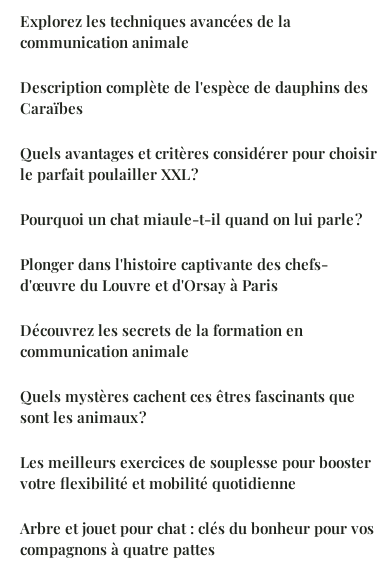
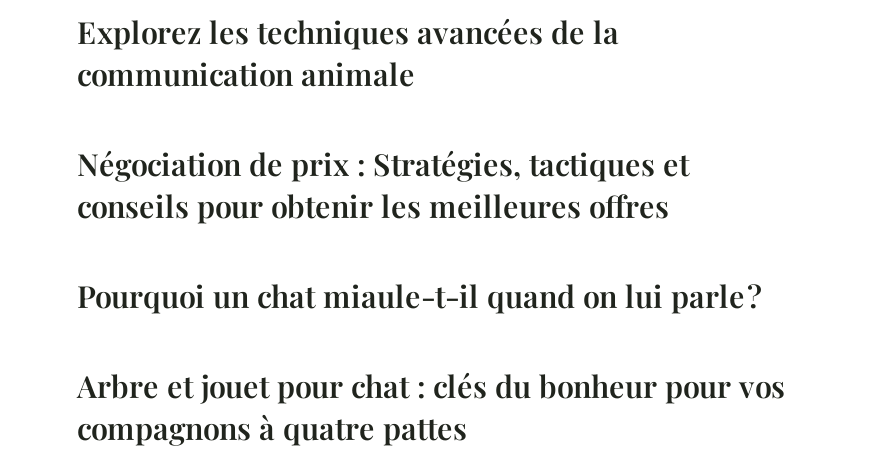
[20,76,377,183] Description complète de l'espèce de dauphins des | Caraïbes | Quels avantages et critères considérer pour choisir | le parfait poulailler XXL ? -> [77,143,689,225] Négociation de prix : Stratégies, tactiques et | conseils pour obtenir les meilleures offres
[20,253,371,492] Plonger dans l'histoire captivante des chefs- | d'œuvre du Louvre et d'Orsay à Paris | Découvrez les secrets de la formation en | communication animale | Quels mystères cachent ces êtres fascinants que | sont les animaux ? | Les meilleurs exercices de souplesse pour booster | votre flexibilité et mobilité quotidienne -> none

